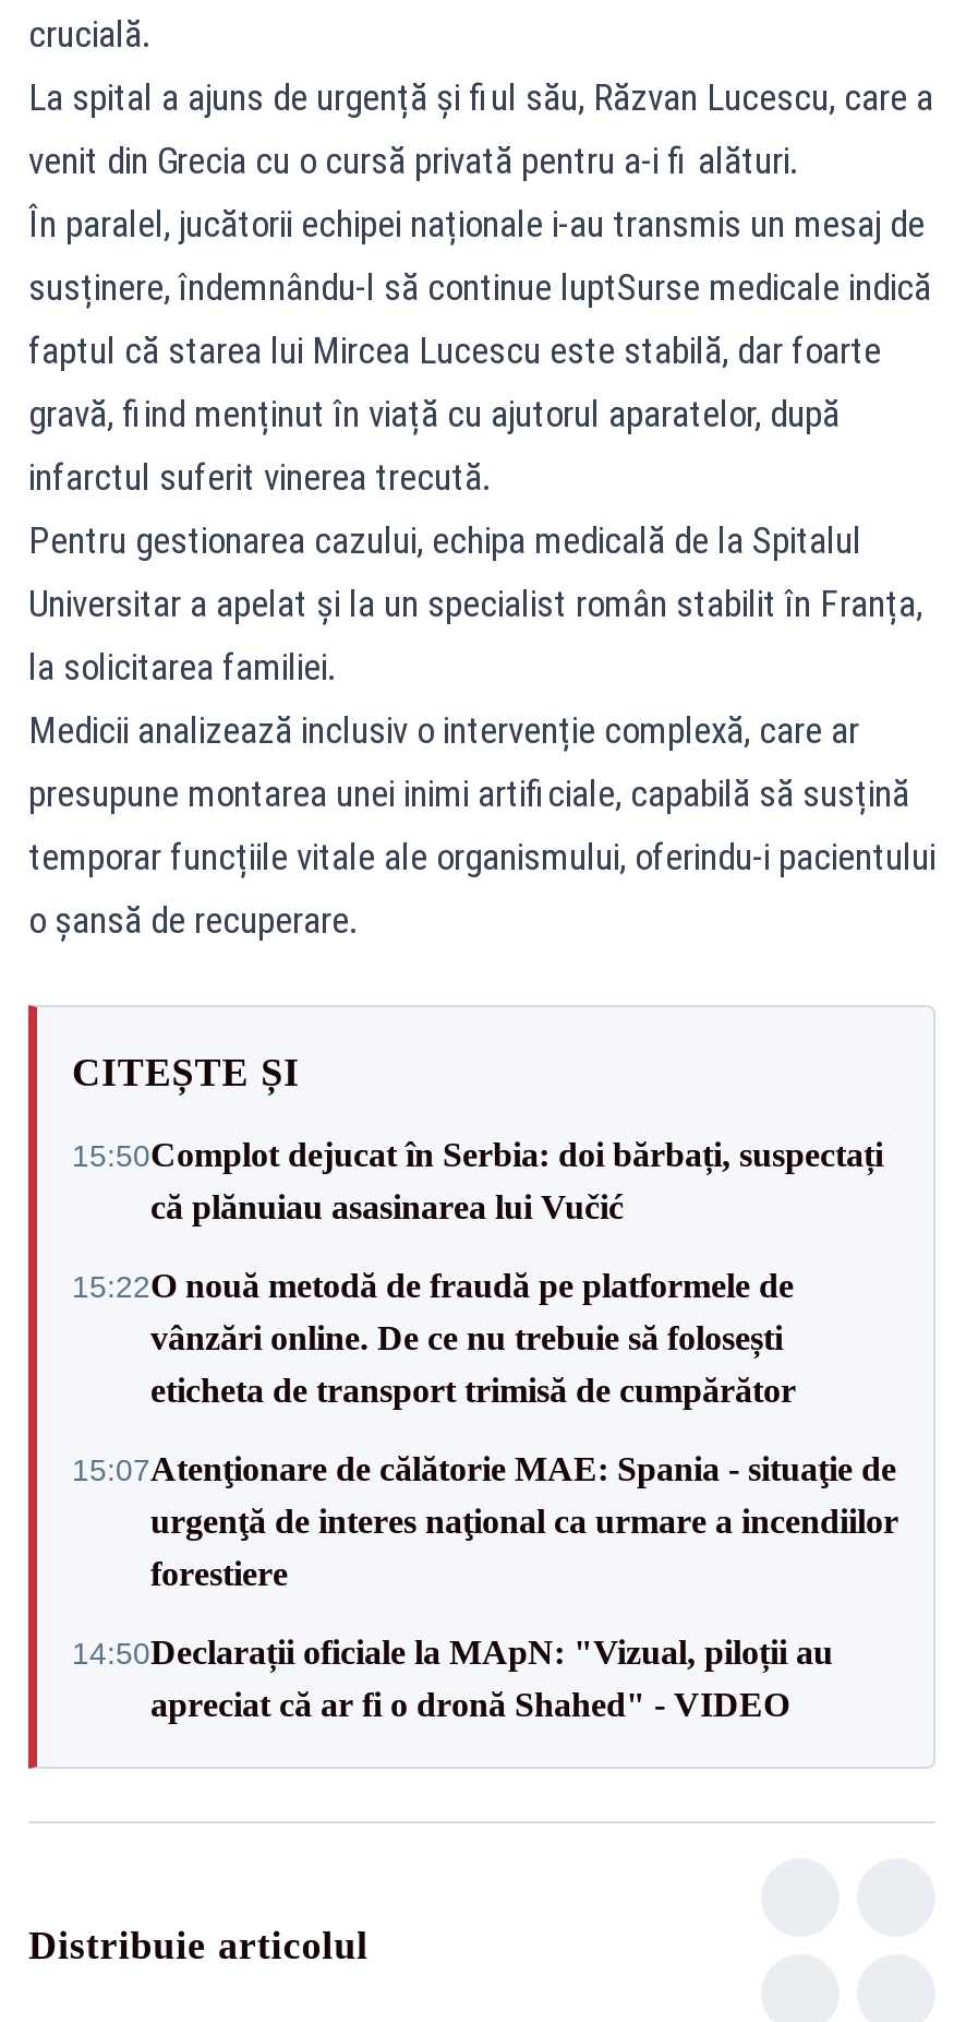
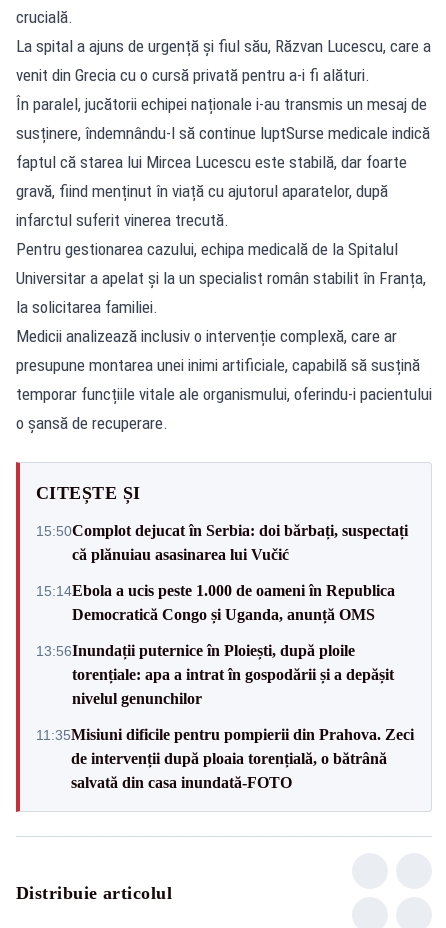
[72,1266,796,1408] 15:22O nouă metodă de fraudă pe platformele de | vânzări online. De ce nu trebuie să folosești | eticheta de transport trimisă de cumpărător -> [36,581,395,622] 15:14Ebola a ucis peste 1.000 de oameni în Republica | Democratică Congo și Uganda, anunță OMS
[72,1449,898,1591] 15:07Atenţionare de călătorie MAE: Spania - situaţie de | urgenţă de interes naţional ca urmare a incendiilor | forestiere -> [36,641,394,706] 13:56Inundații puternice în Ploiești, după ploile | torențiale: apa a intrat în gospodării și a depășit | nivelul genunchilor
[72,1632,833,1722] 14:50Declarații oficiale la MApN: "Vizual, piloții au | apreciat că ar fi o dronă Shahed" - VIDEO -> [36,725,414,790] 11:35Misiuni dificile pentru pompierii din Prahova. Zeci | de intervenții după ploaia torențială, o bătrână | salvată din casa inundată-FOTO

